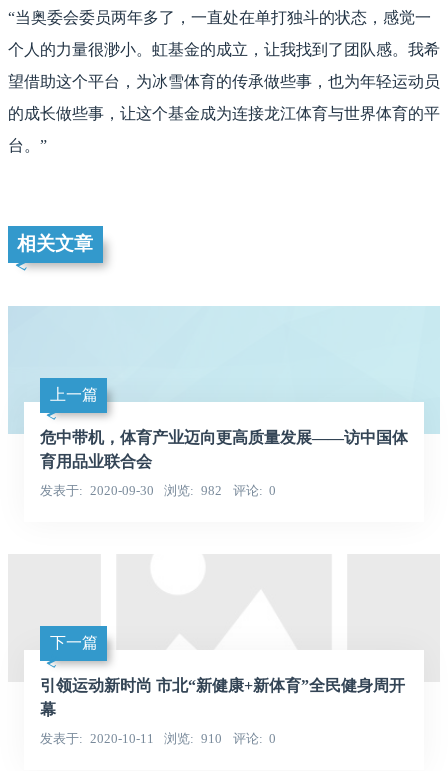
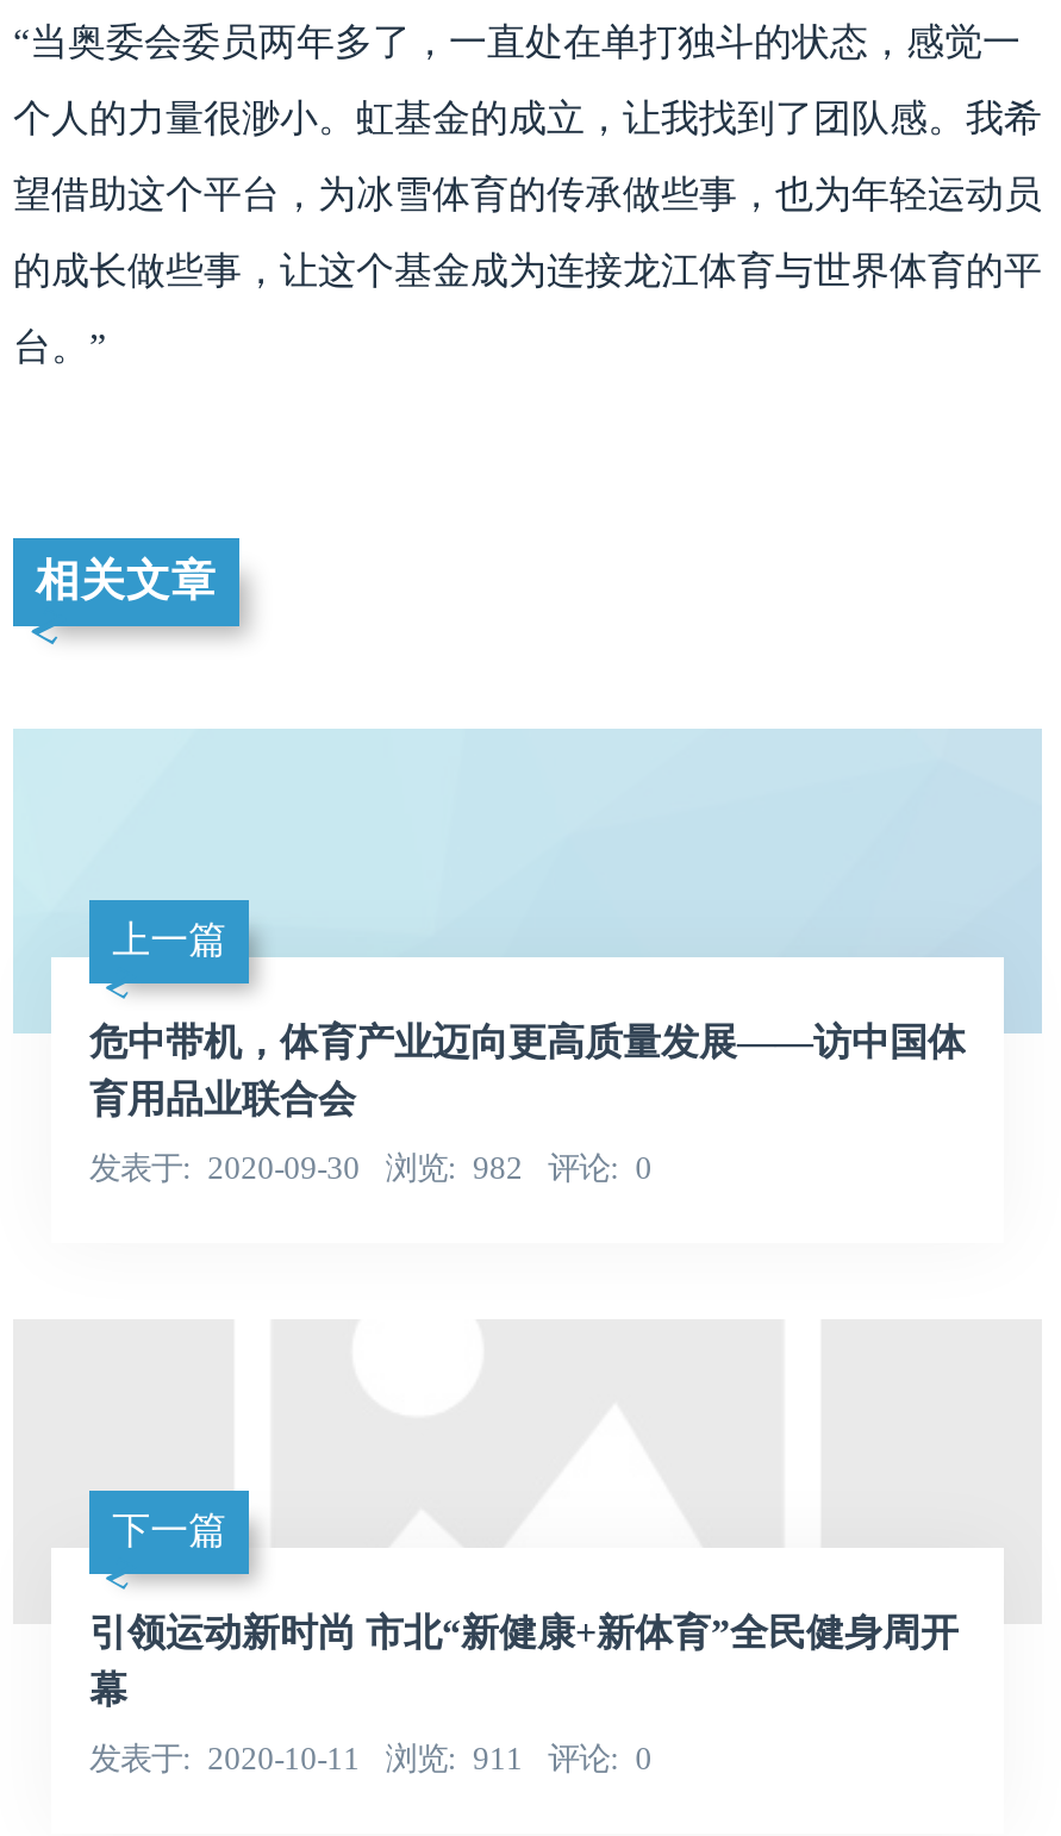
[40,731,276,746] 发表于 2020-10-11 浏览 910 评论 0 -> [89,1741,652,1776] 发表于 2020-10-11 浏览 911 评论 0

